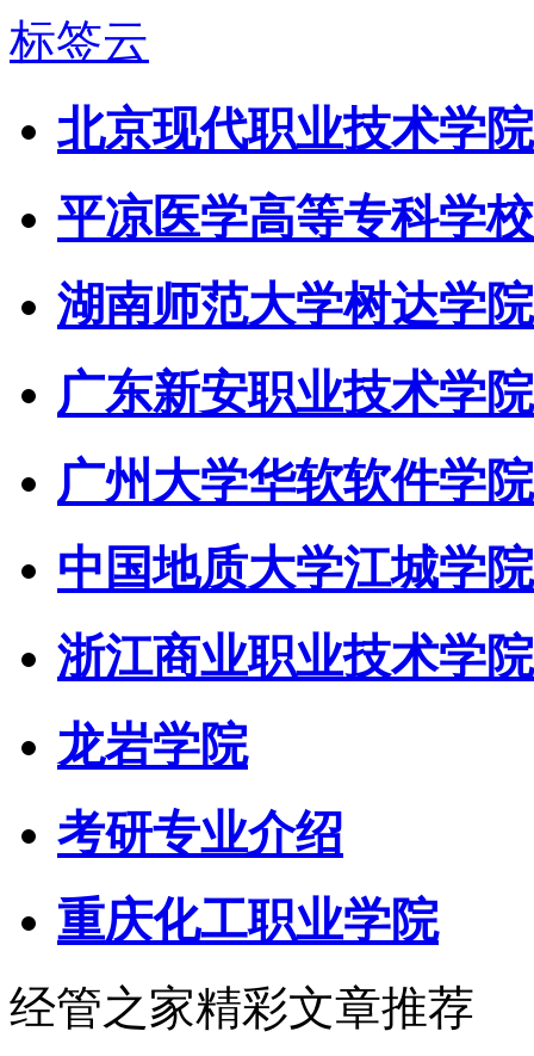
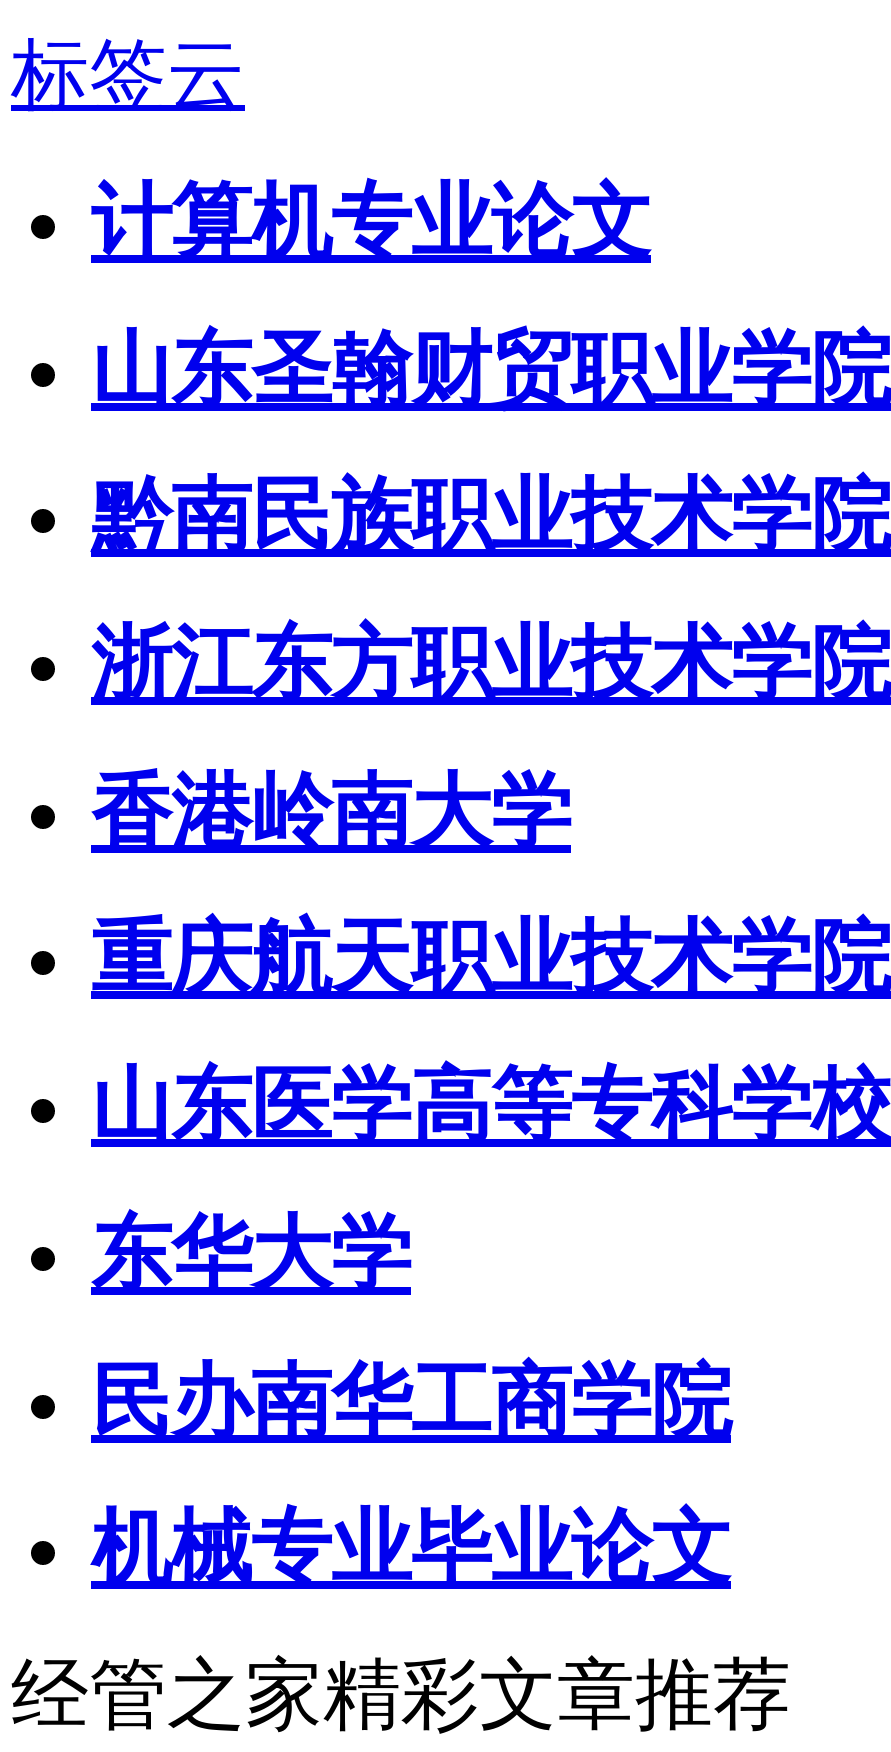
[57,102,534,156] 北京现代职业技术学院 -> [91,177,651,267] 计算机专业论文
[57,190,534,244] 平凉医学高等专科学校 -> [91,324,891,414] 山东圣翰财贸职业学院
[57,278,534,332] 湖南师范大学树达学院 -> [91,471,891,561] 黔南民族职业技术学院
[57,366,534,420] 广东新安职业技术学院 -> [91,619,891,709] 浙江东方职业技术学院
[57,454,534,508] 广州大学华软软件学院 -> [91,766,571,856] 香港岭南大学
[57,542,534,596] 中国地质大学江城学院 -> [91,914,891,1004] 重庆航天职业技术学院
[57,630,534,684] 浙江商业职业技术学院 -> [91,1061,891,1151] 山东医学高等专科学校
[57,718,248,772] 龙岩学院 -> [91,1209,411,1299] 东华大学
[57,806,343,860] 考研专业介绍 -> [91,1356,731,1446] 民办南华工商学院
[57,894,439,948] 重庆化工职业学院 -> [91,1503,731,1593] 机械专业毕业论文

